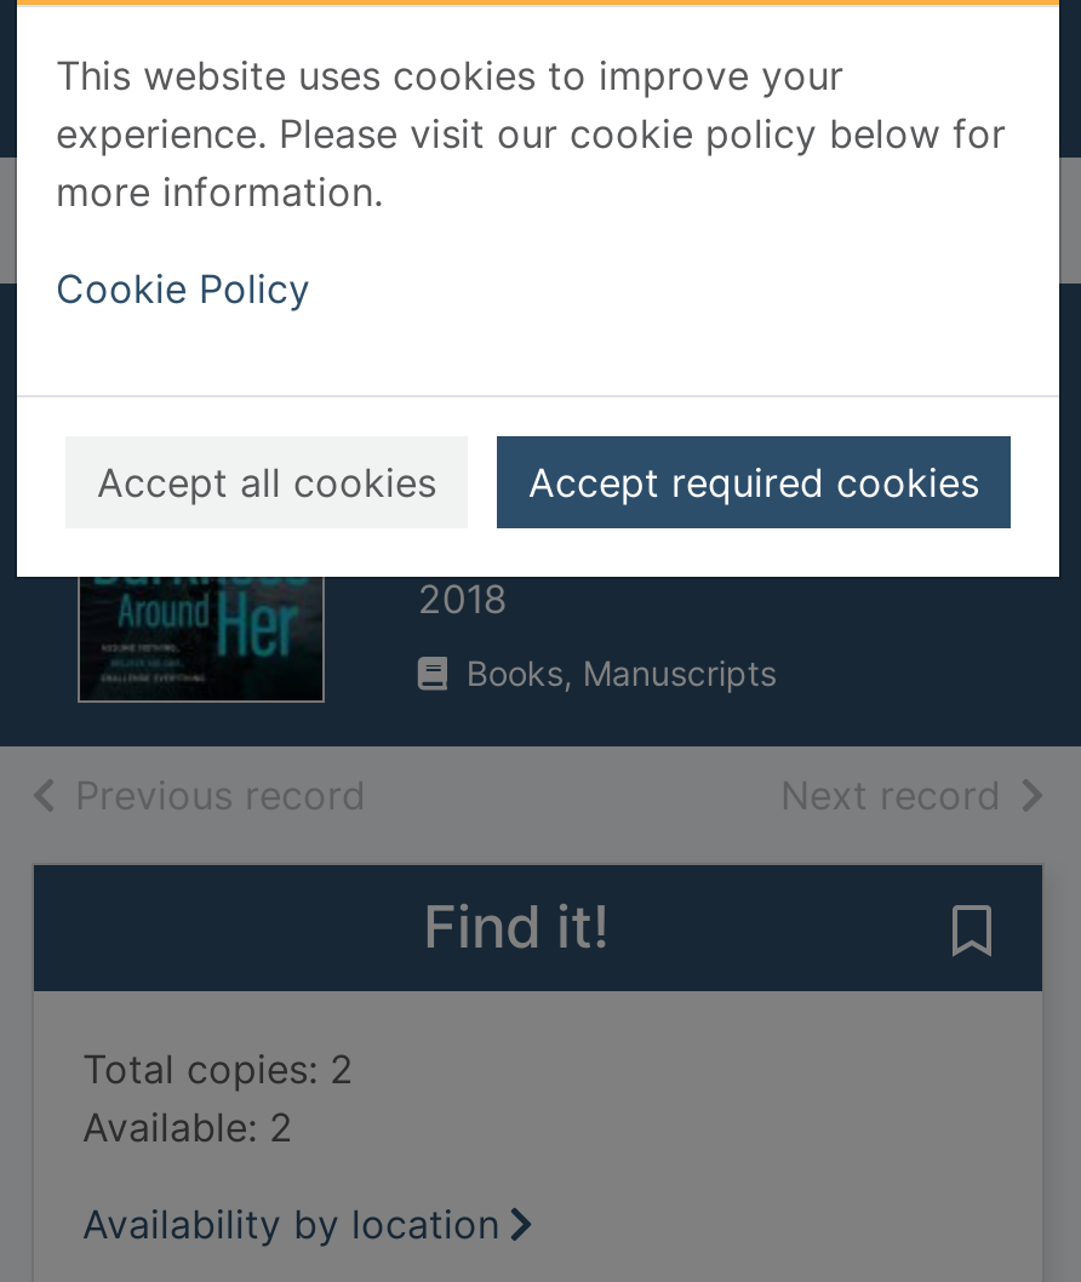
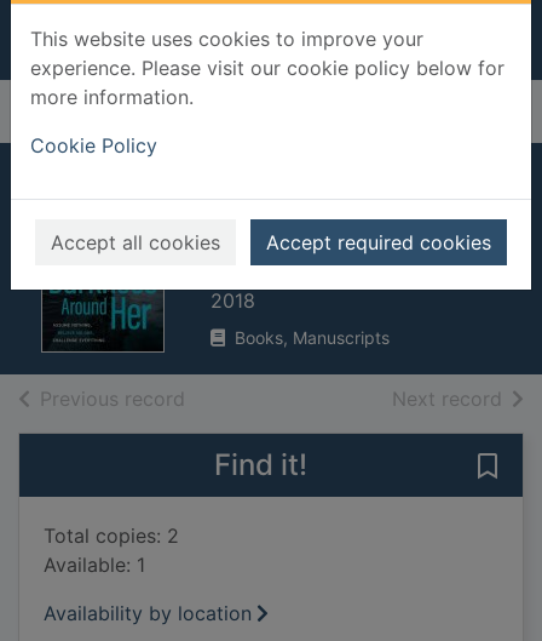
[82,1104,293,1152] Available: 2 -> [44,553,145,577] Available: 1

